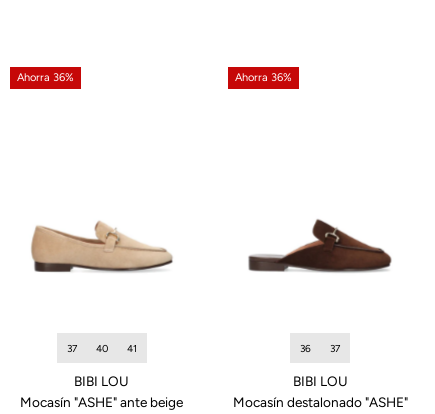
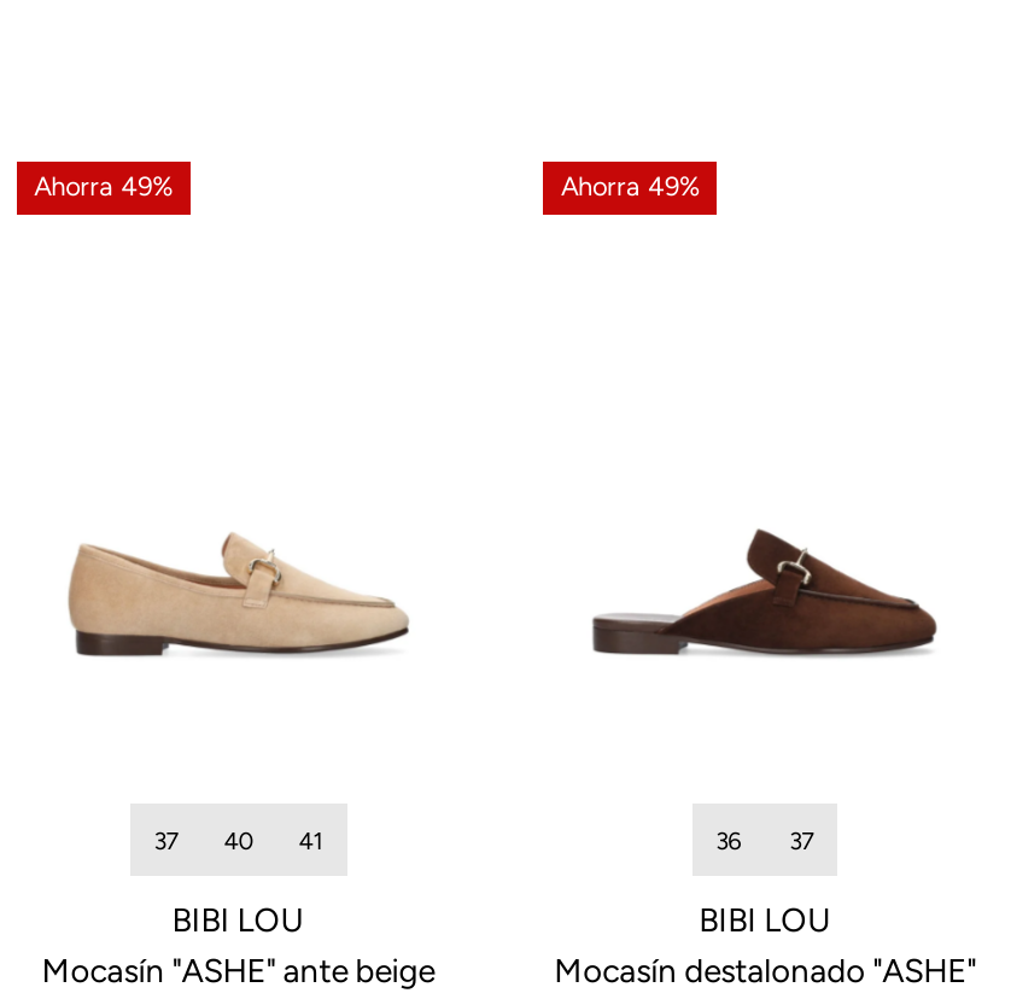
[17,71,74,84] Ahorra 36% -> [34,172,174,203] Ahorra 49%
[235,71,292,84] Ahorra 36% -> [561,172,701,203] Ahorra 49%

